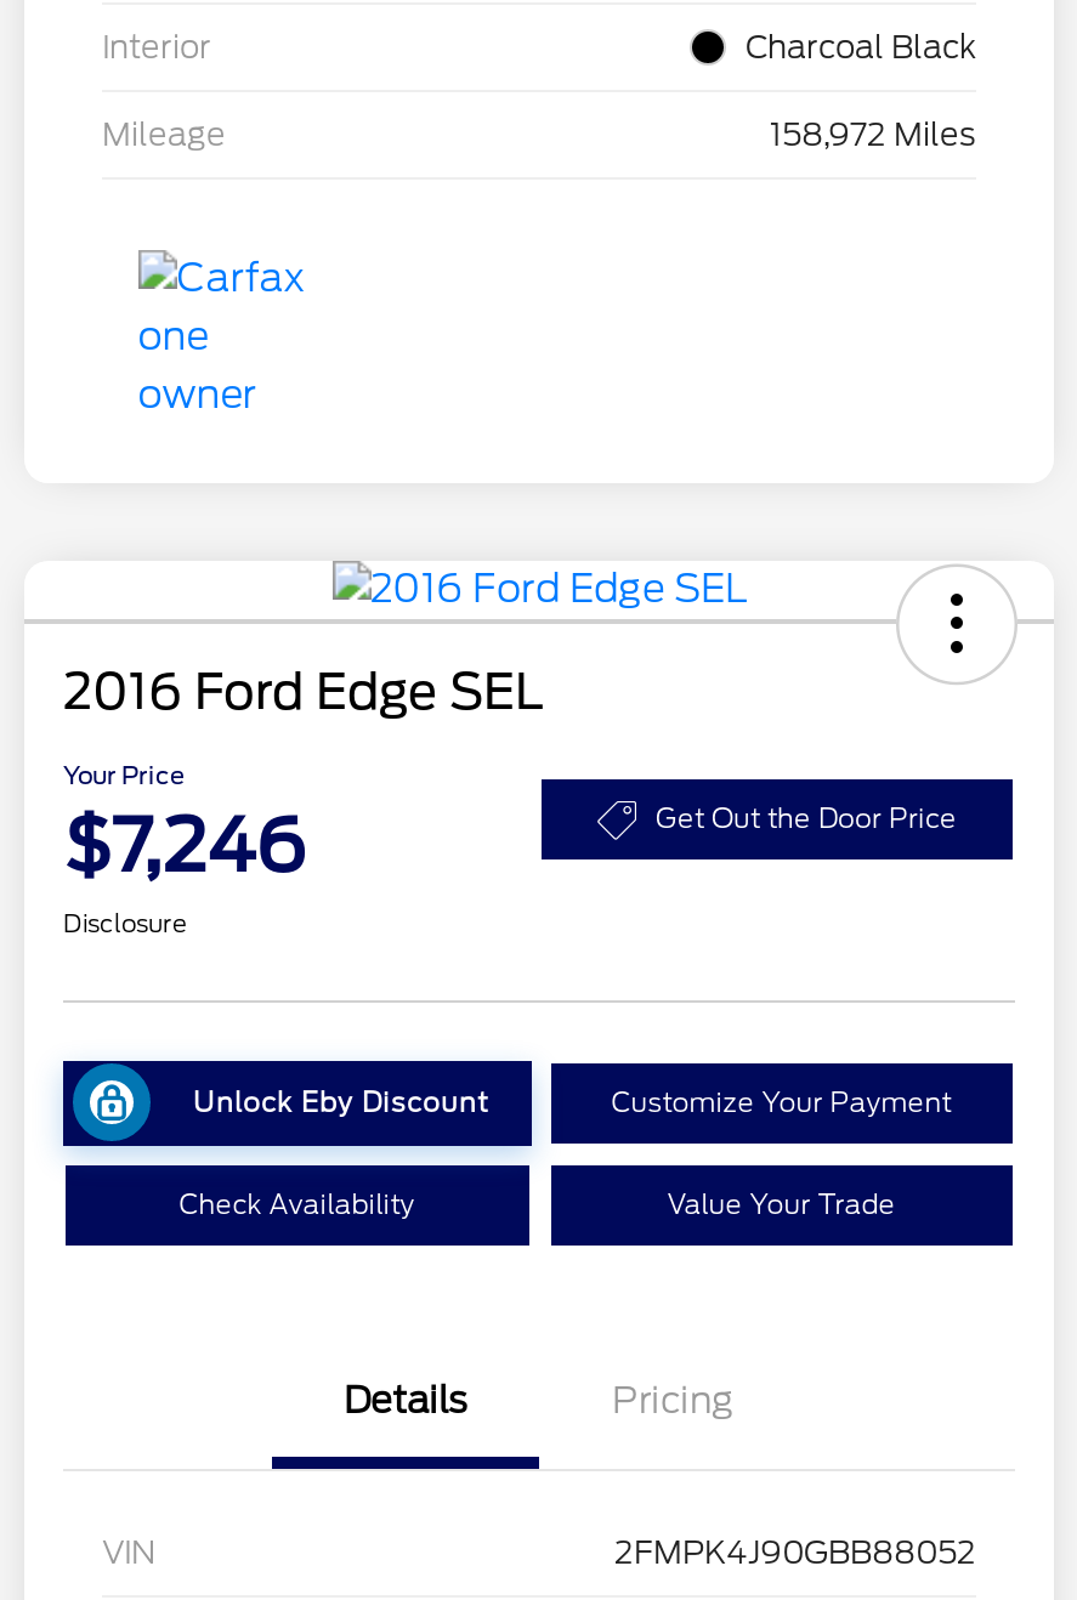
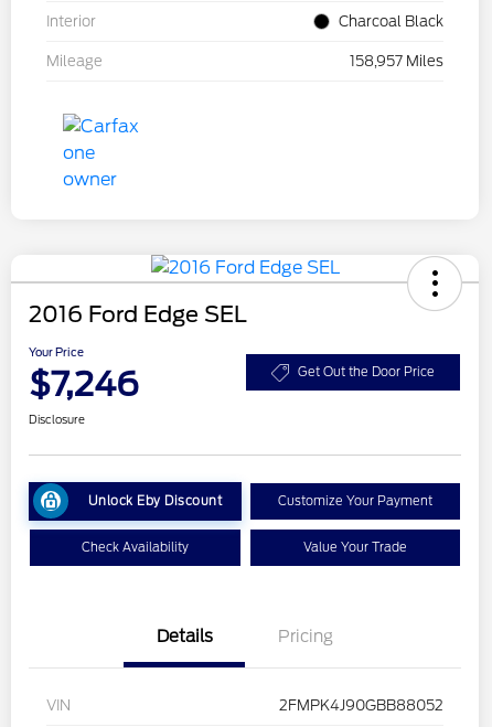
[770,116,976,152] 158,972 Miles -> [350,53,443,69] 158,957 Miles

